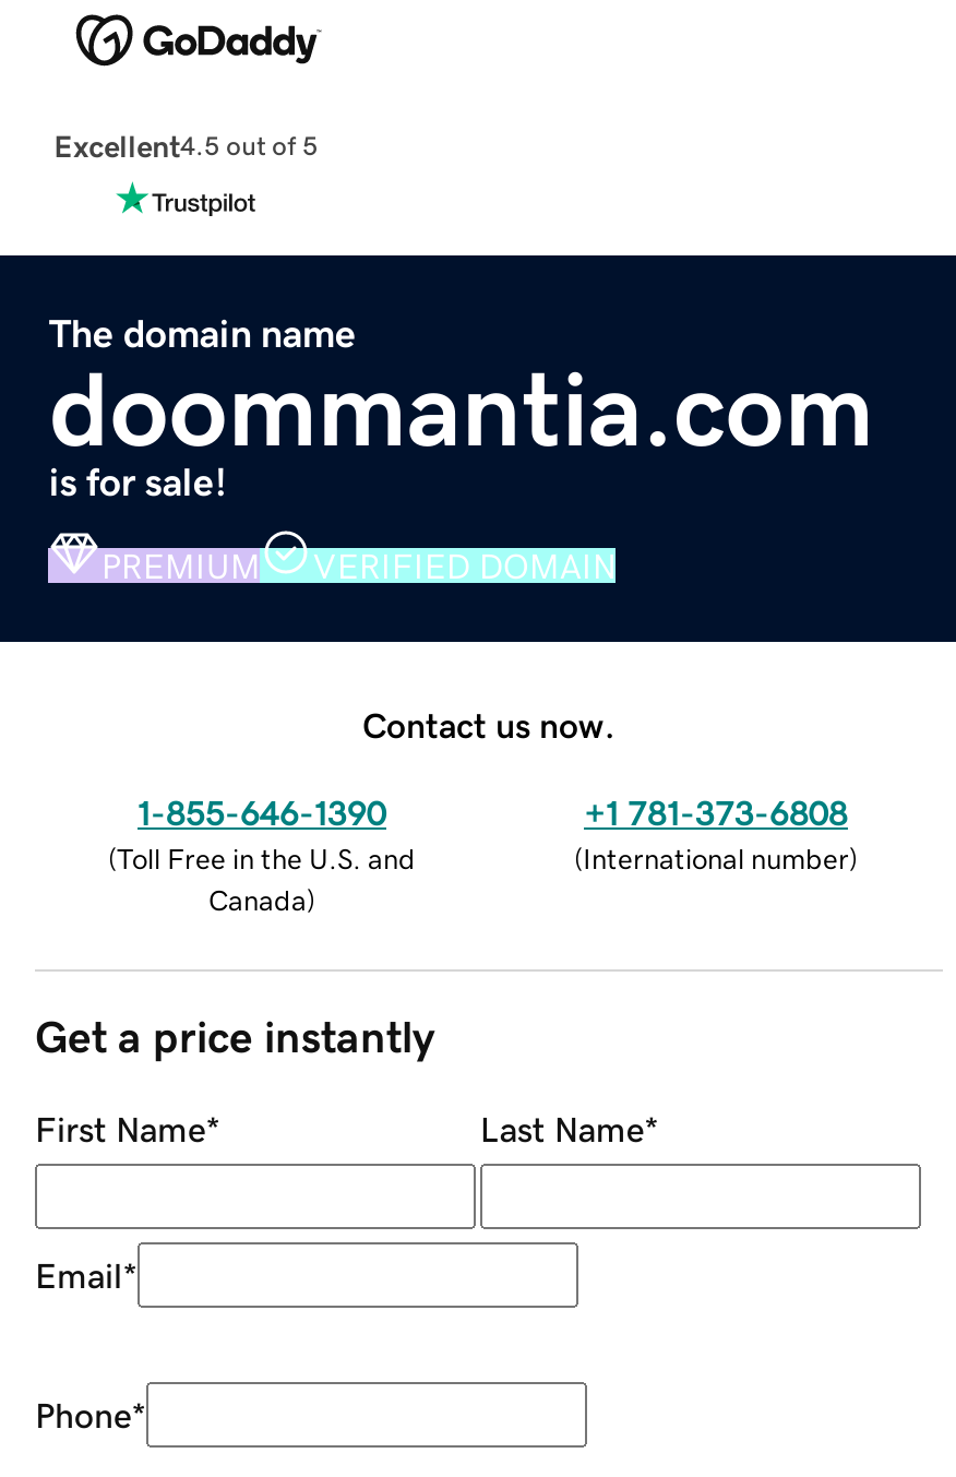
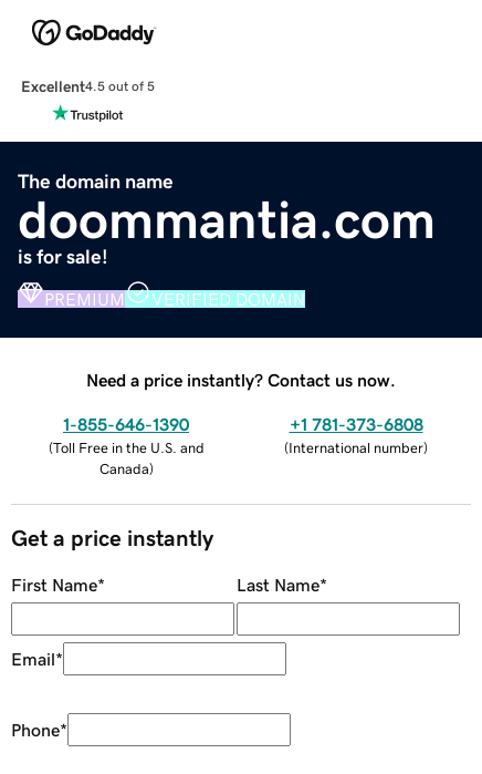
[362,707,616,741] Contact us now. -> [86,371,396,388] Need a price instantly? Contact us now.

